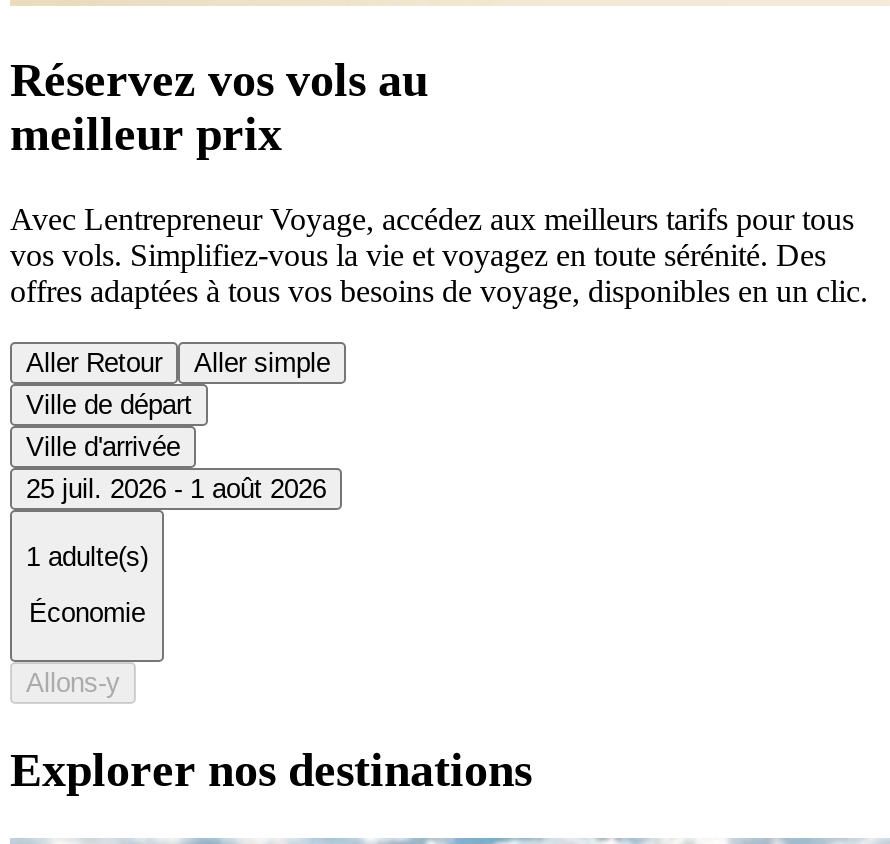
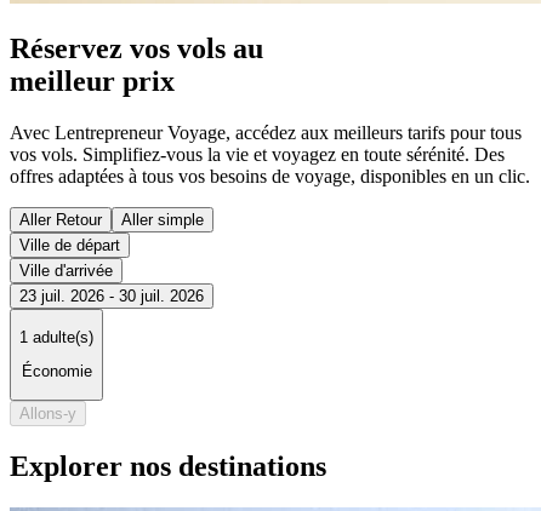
[26,474,326,504] 25 juil. 2026 - 1 août 2026 -> [19,287,204,305] 23 juil. 2026 - 30 juil. 2026

